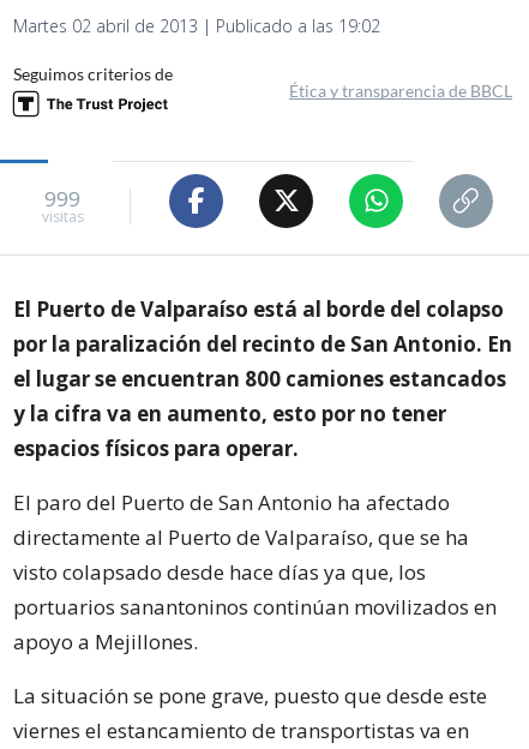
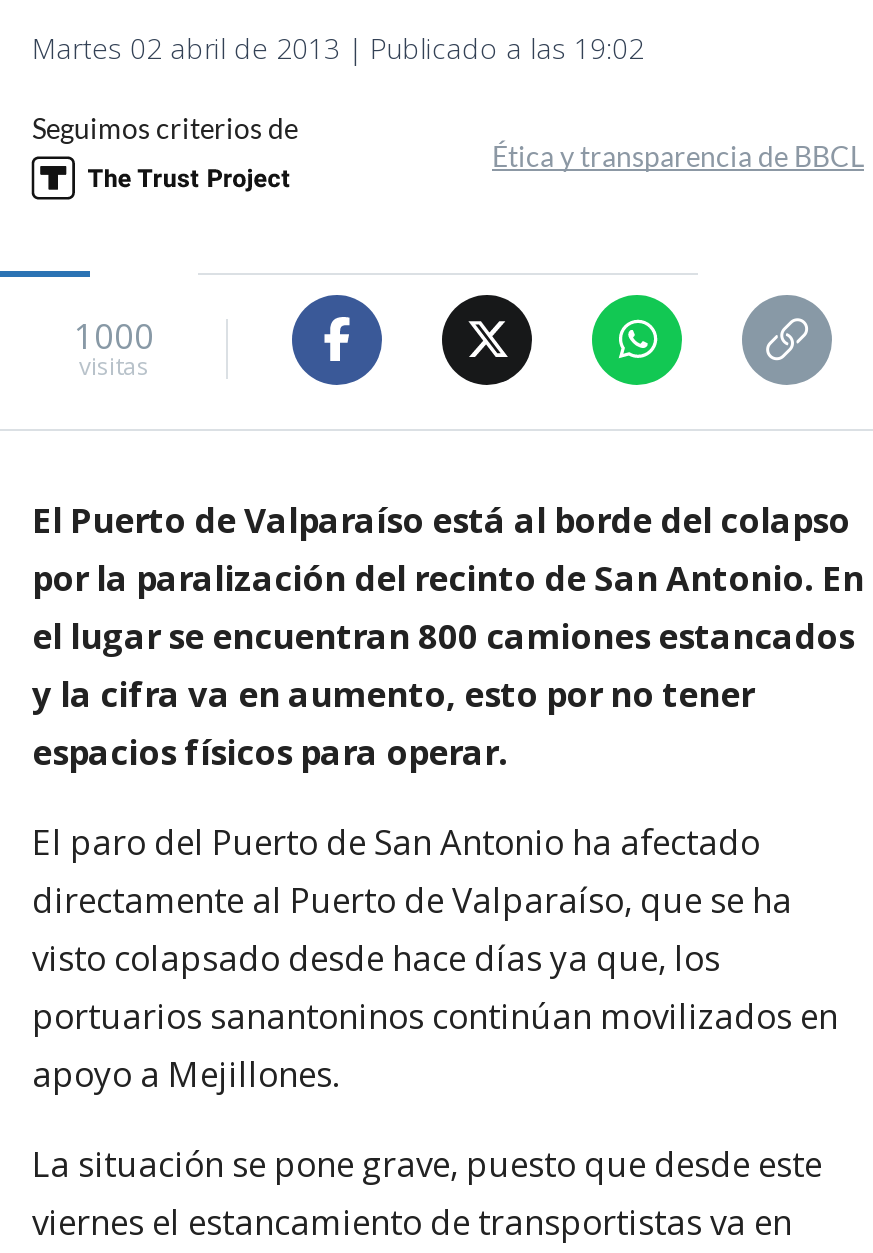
[44,185,80,213] 999 -> [74,314,154,360] 1000

